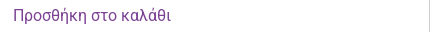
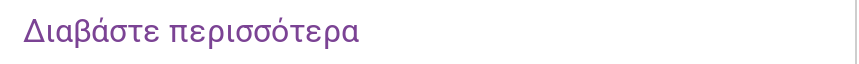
[13,6,171,25] Προσθήκη στο καλάθι -> [23,11,359,49] Διαβάστε περισσότερα

